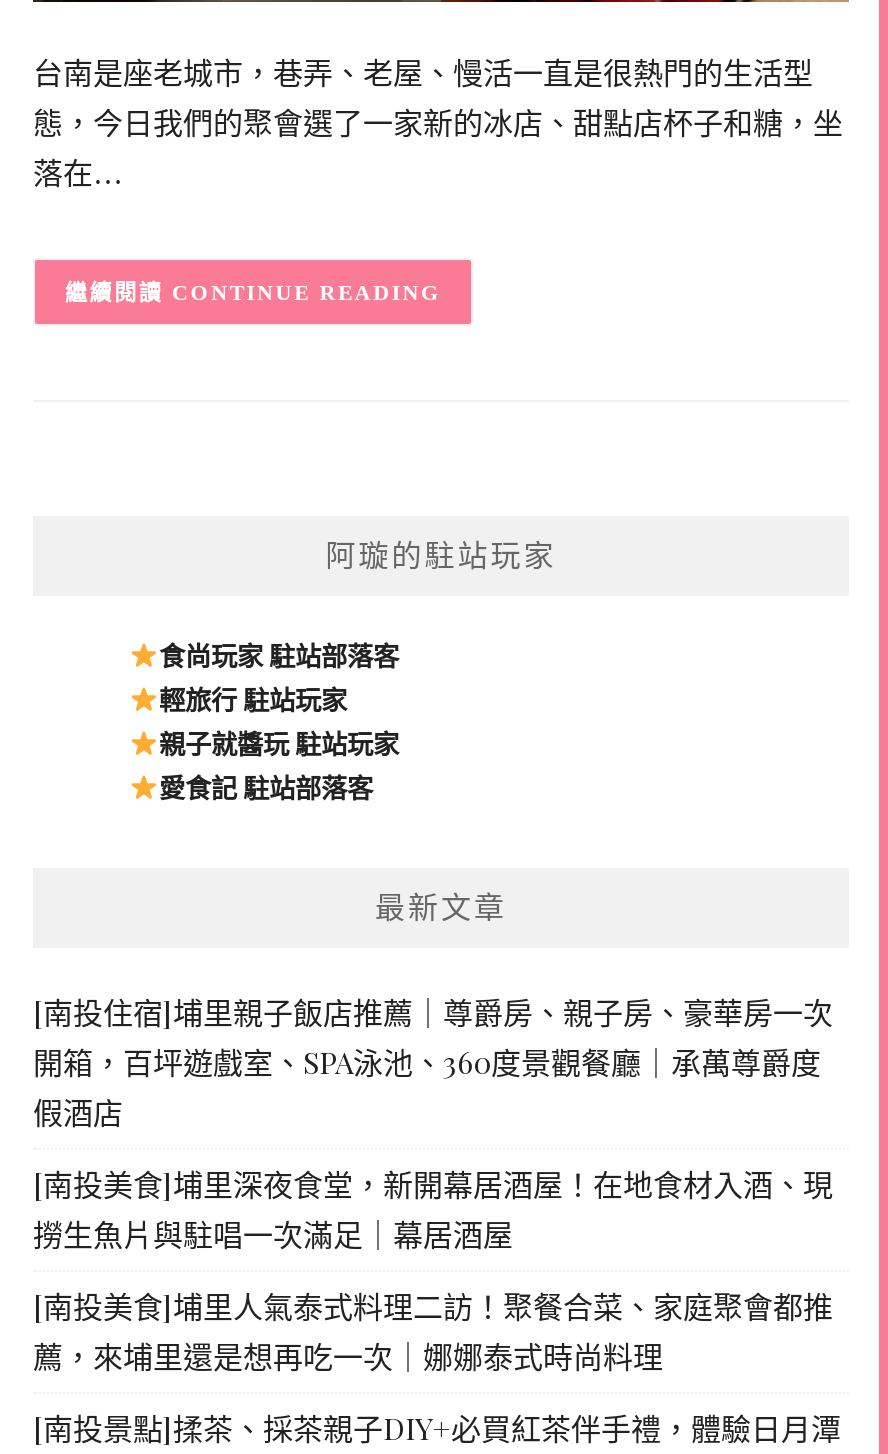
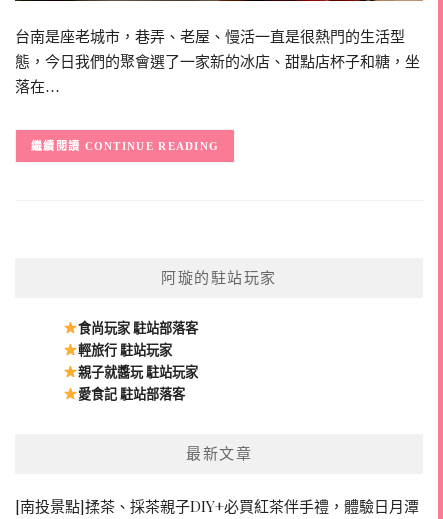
[33,991,833,1375] [南投住宿]埔里親子飯店推薦｜尊爵房、親子房、豪華房一次 | 開箱，百坪遊戲室、SPA泳池、360度景觀餐廳｜承萬尊爵度 | 假酒店 | [南投美食]埔里深夜食堂，新開幕居酒屋！在地食材入酒、現 | 撈生魚片與駐唱一次滿足｜幕居酒屋 | [南投美食]埔里人氣泰式料理二訪！聚餐合菜、家庭聚會都推 | 薦，來埔里還是想再吃一次｜娜娜泰式時尚料理 -> none

